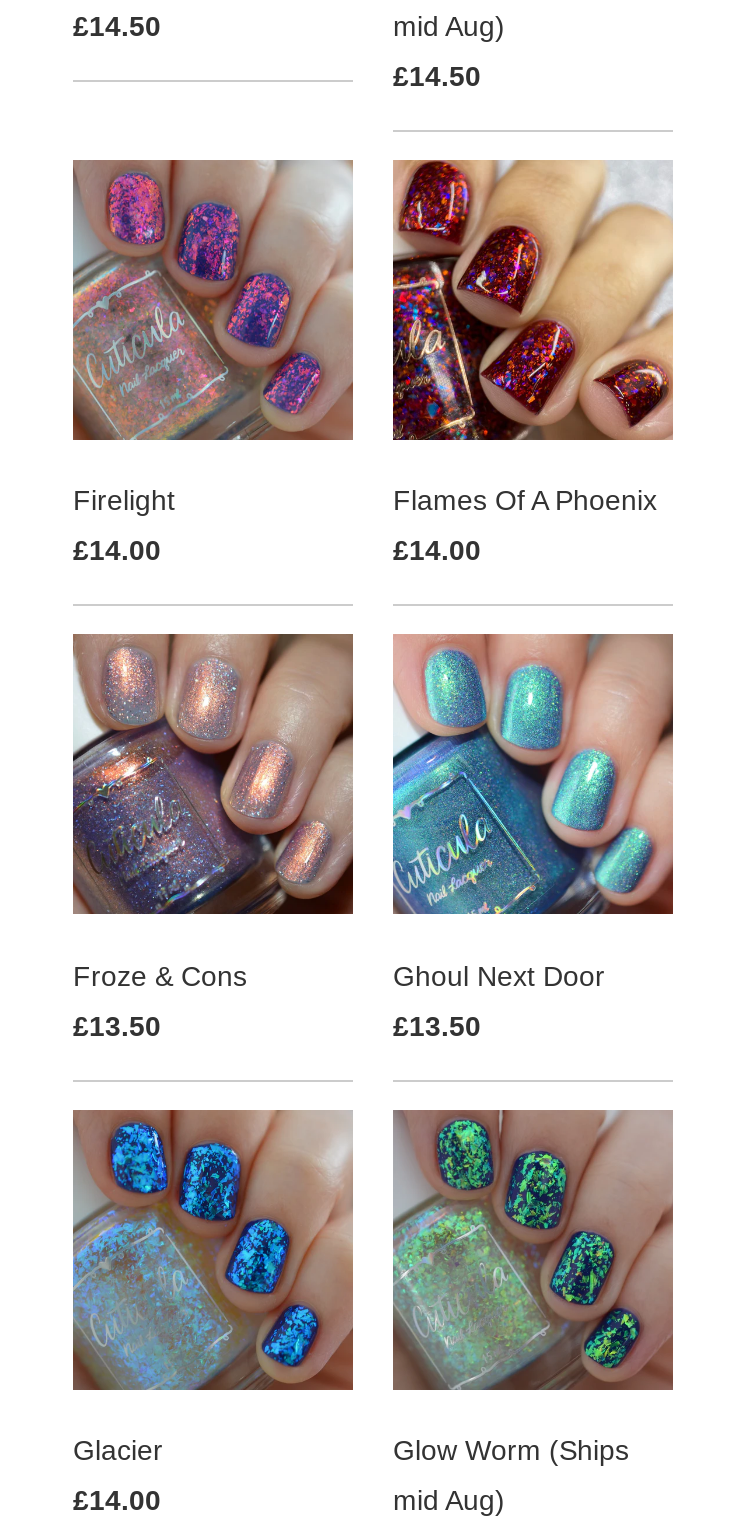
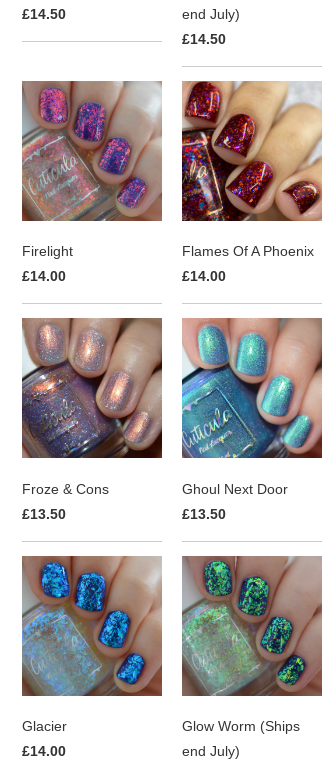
[393,9,505,41] mid Aug) -> [182,5,240,21] end July)
[393,1484,505,1516] mid Aug) -> [182,743,240,759] end July)

